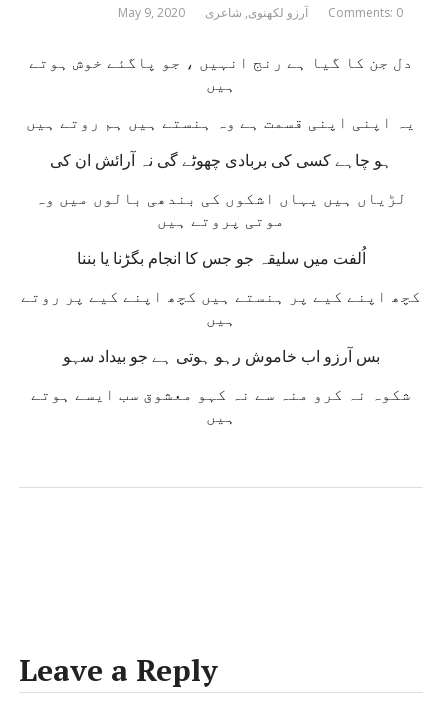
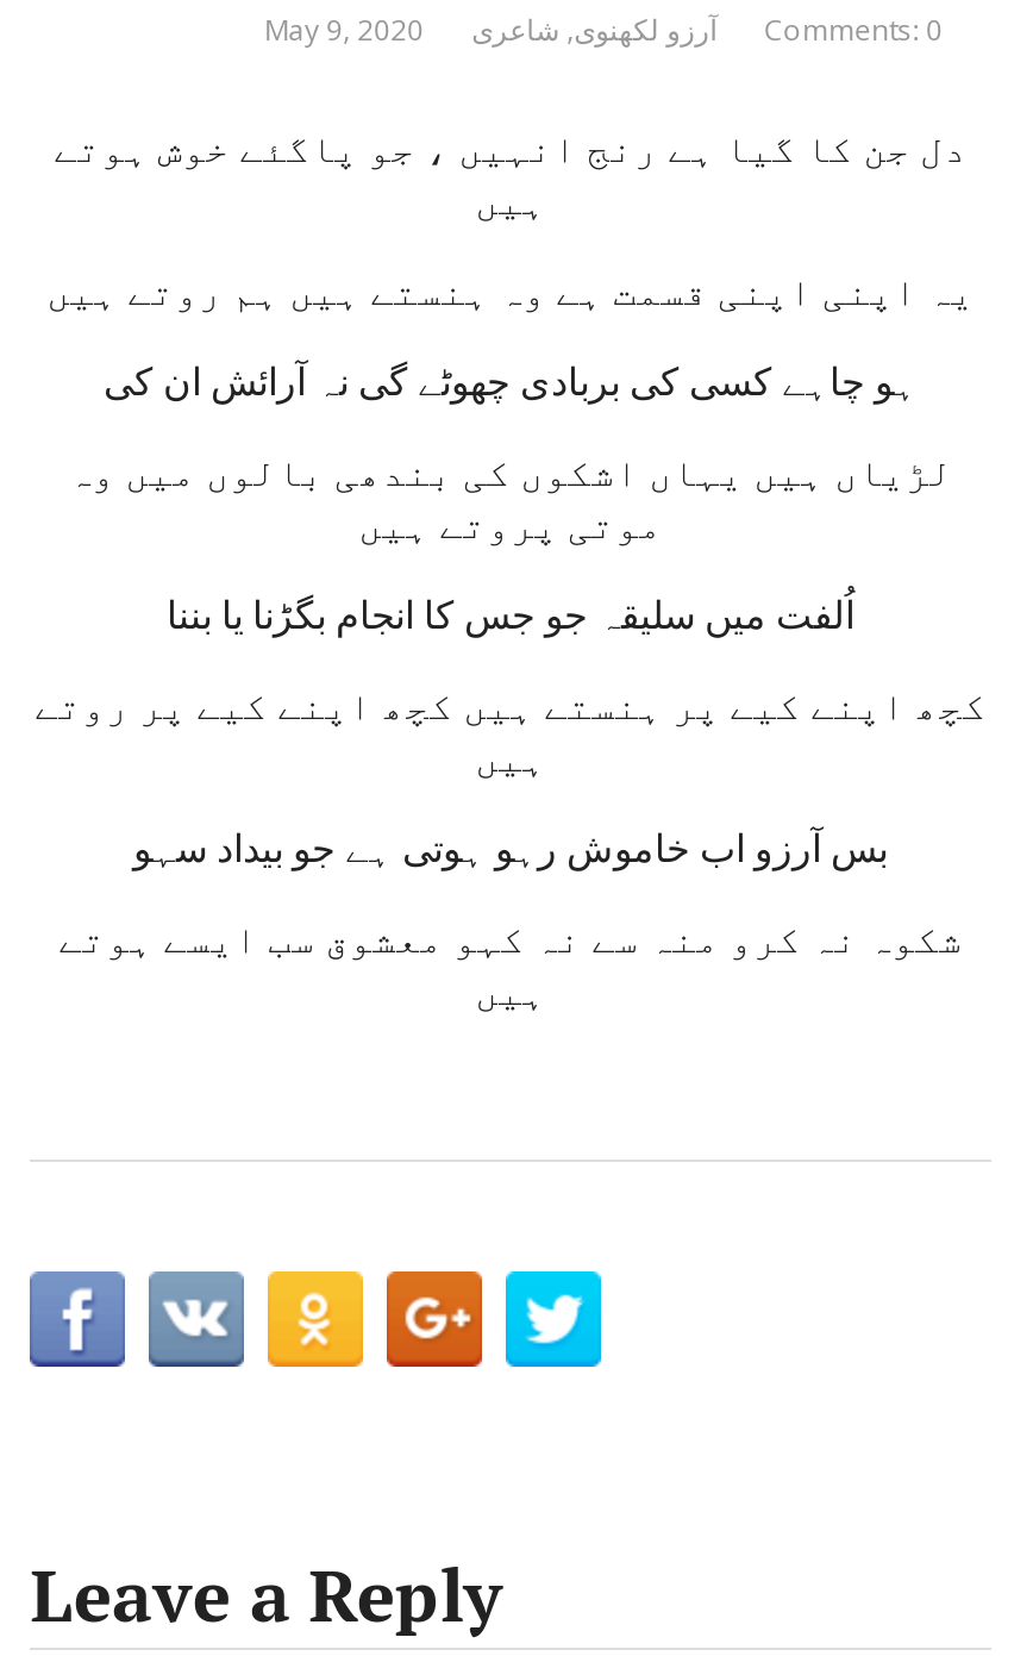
none -> [27,1269,127,1369] [image]
none -> [146,1269,246,1369] [image]
none -> [265,1269,365,1369] [image]
none -> [384,1269,484,1369] [image]
none -> [503,1269,603,1369] [image]

